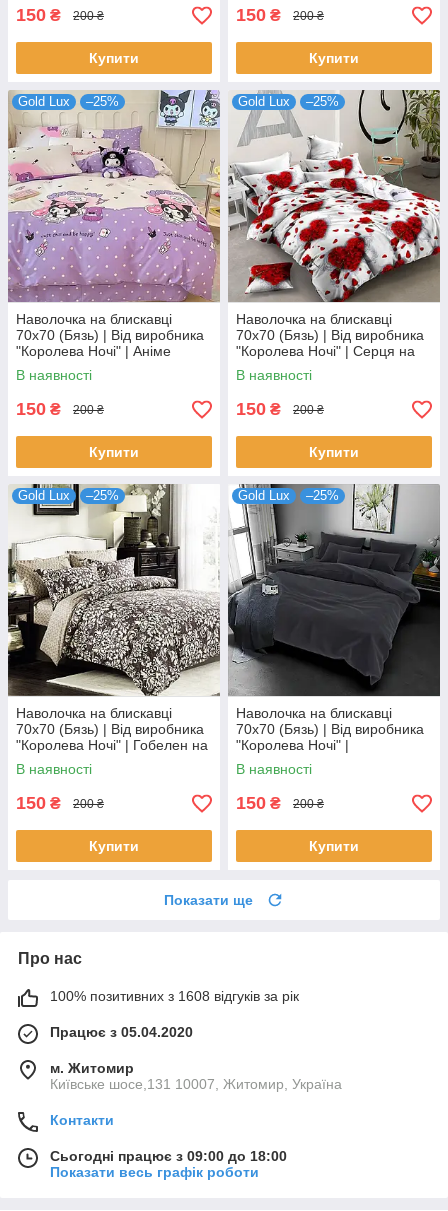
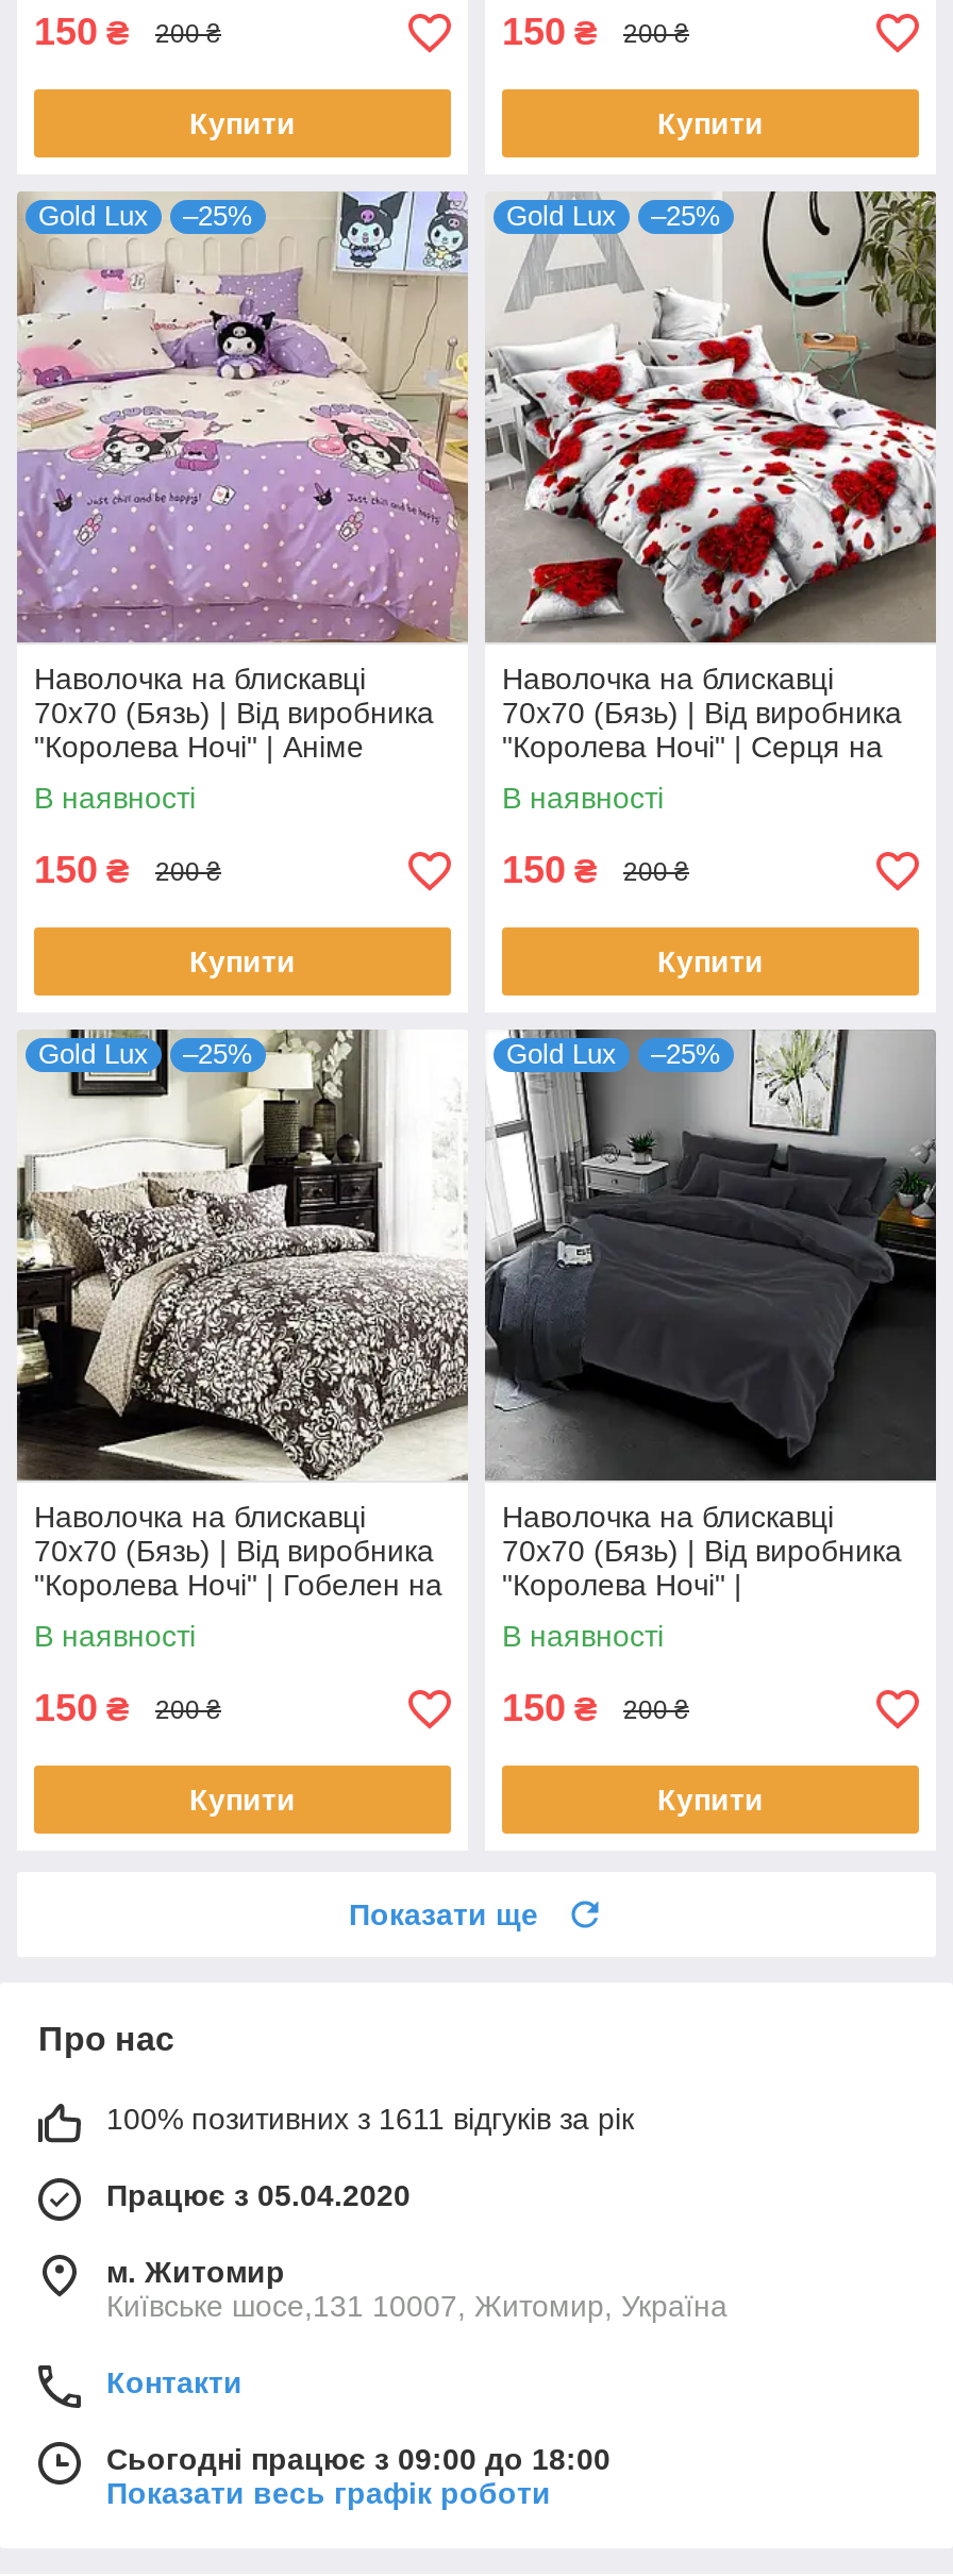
[50,988,299,1004] 100% позитивних з 1608 відгуків за рік -> [106,2102,634,2137] 100% позитивних з 1611 відгуків за рік

